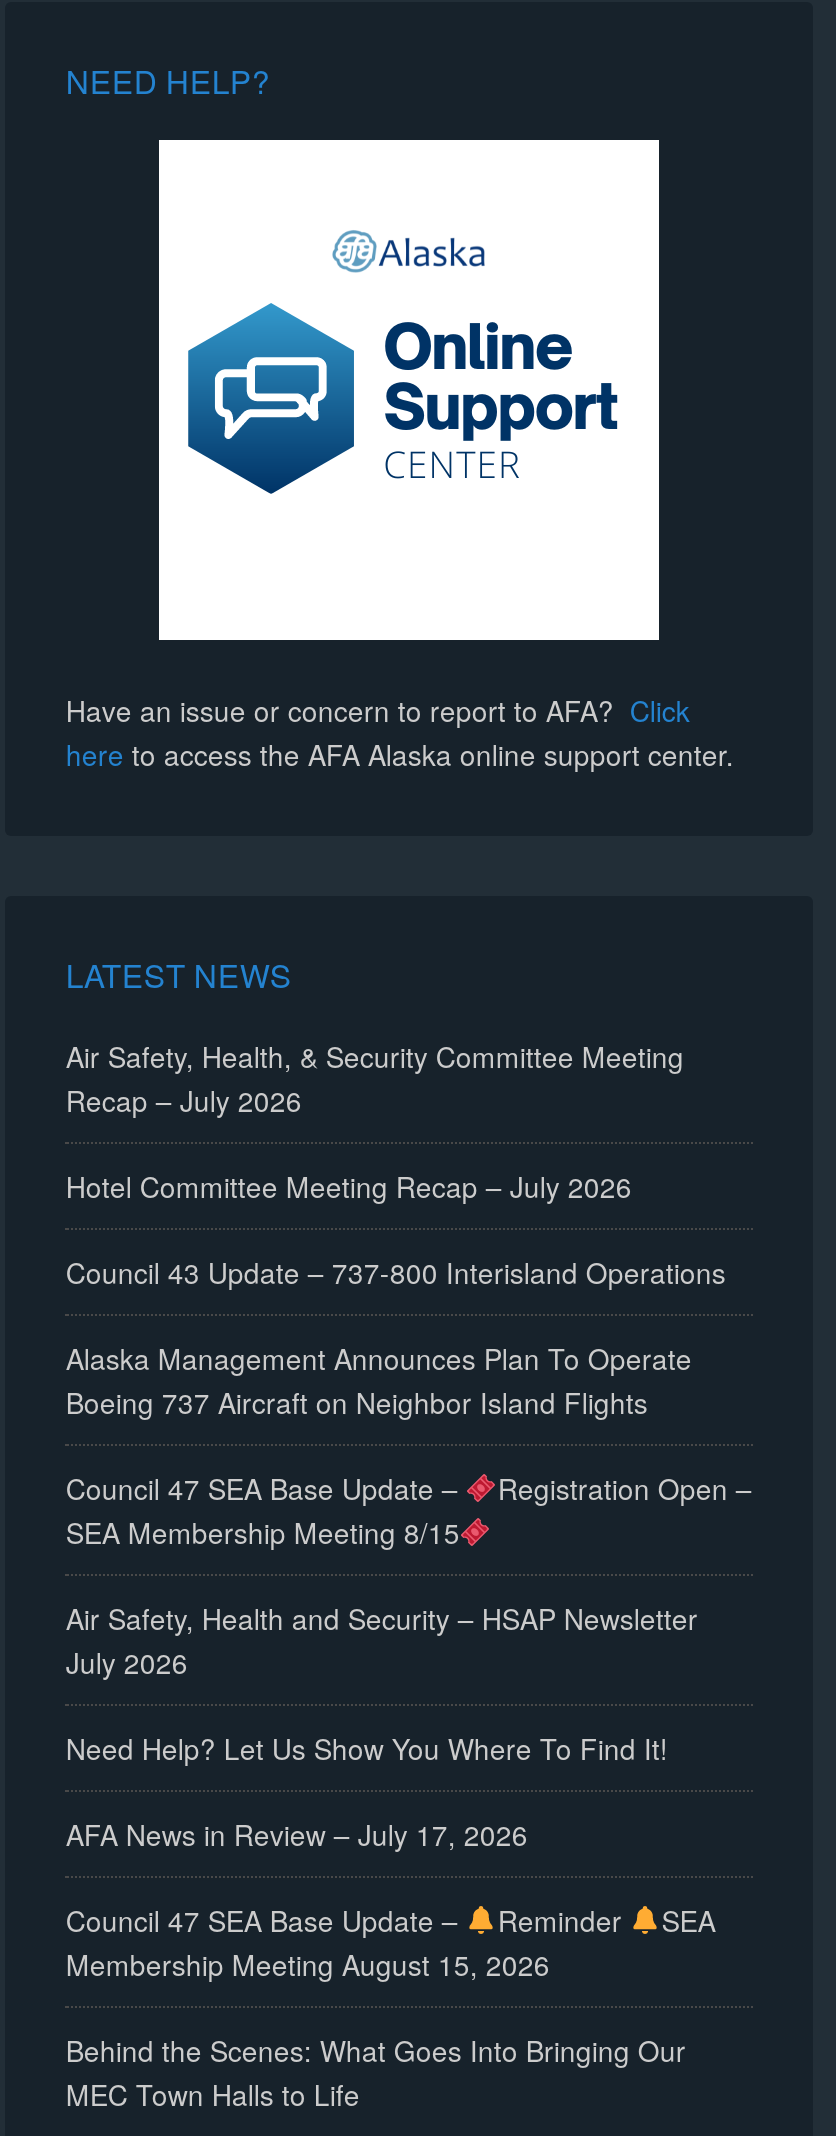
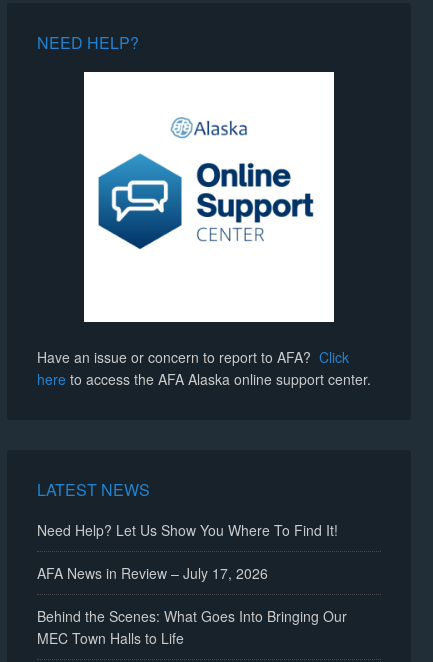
[66,1036,752,1682] Air Safety, Health, & Security Committee Meeting | Recap – July 2026 | Hotel Committee Meeting Recap – July 2026 | Council 43 Update – 737-800 Interisland Operations | Alaska Management Announces Plan To Operate | Boeing 737 Aircraft on Neighbor Island Flights | Council 47 SEA Base Update – | Registration Open – | SEA Membership Meeting 8/15 | Air Safety, Health and Security – HSAP Newsletter | July 2026 -> none
[66,1900,716,1984] Council 47 SEA Base Update – | Reminder | SEA | Membership Meeting August 15, 2026 -> none

